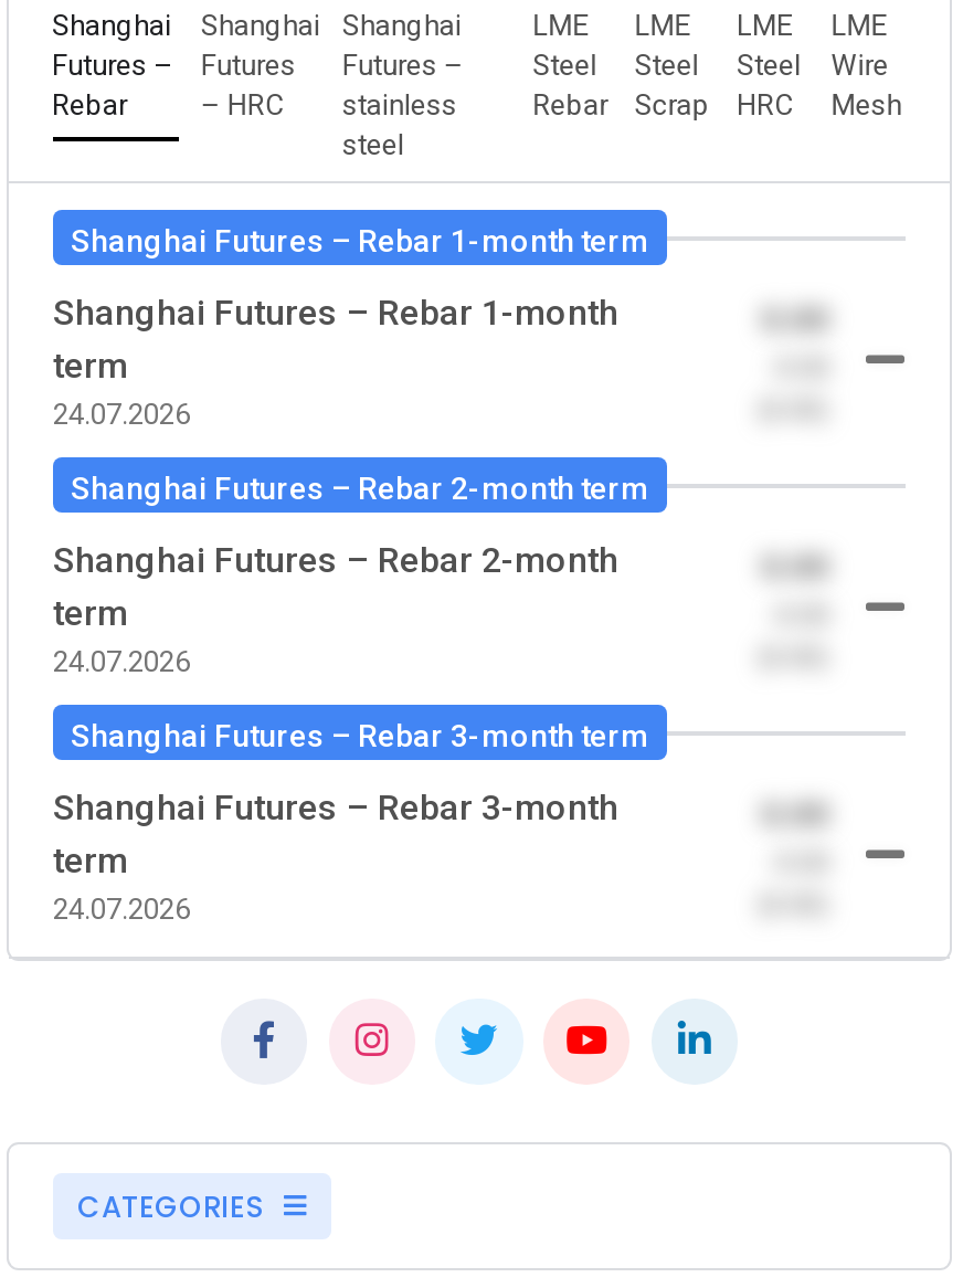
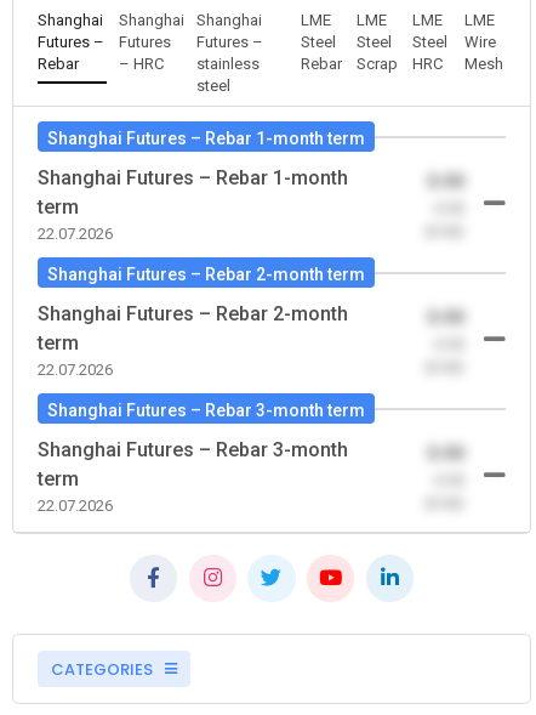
[53,398,190,431] 24.07.2026 -> [38,225,113,243] 22.07.2026
[53,646,190,679] 24.07.2026 -> [38,361,113,379] 22.07.2026
[53,893,190,926] 24.07.2026 -> [38,497,113,515] 22.07.2026

